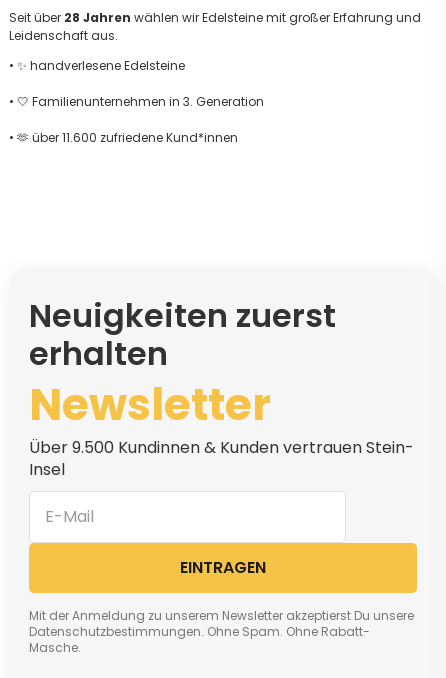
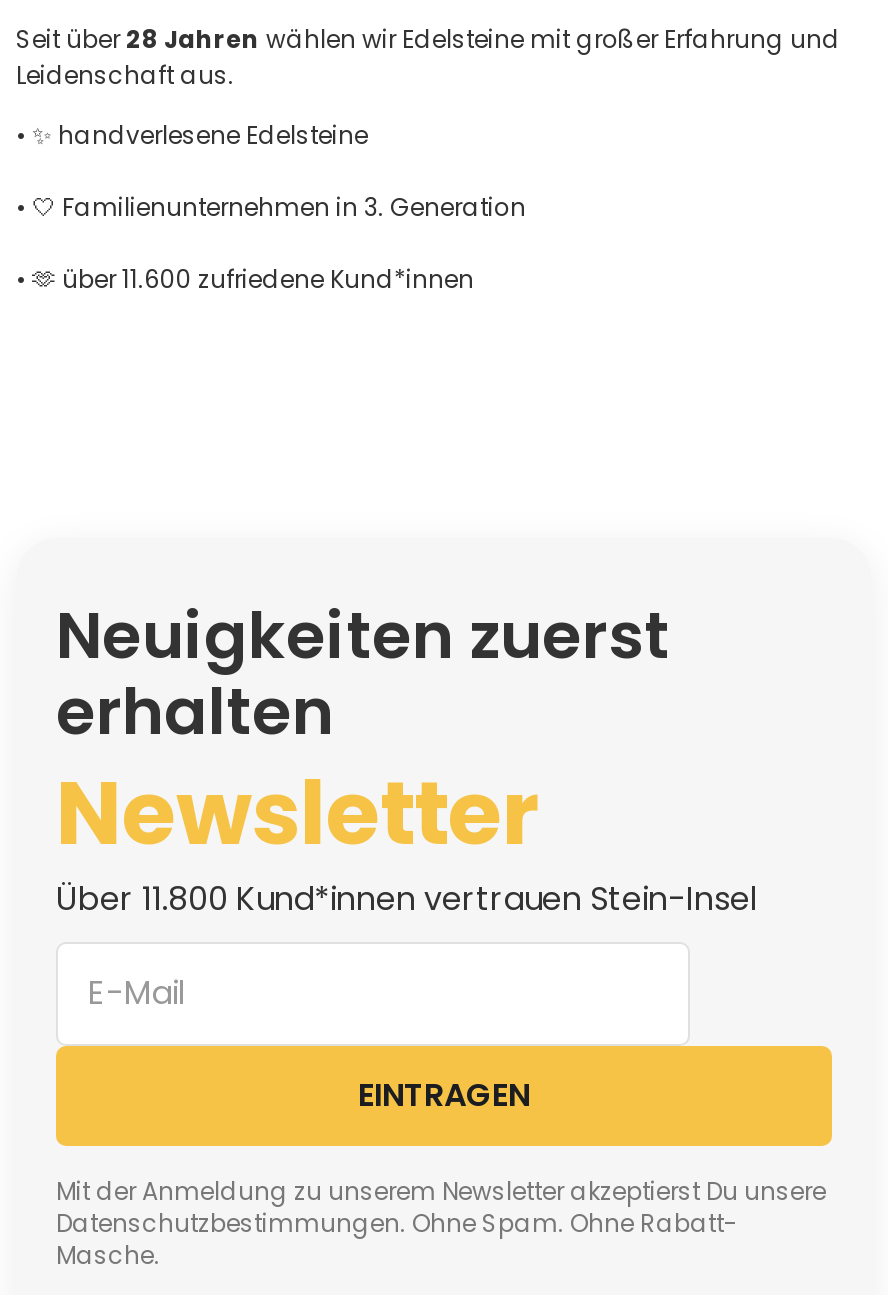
[29,436,414,481] Über 9.500 Kundinnen & Kunden vertrauen Stein- | Insel -> [56,876,758,922] Über 11.800 Kund*innen vertrauen Stein-Insel

